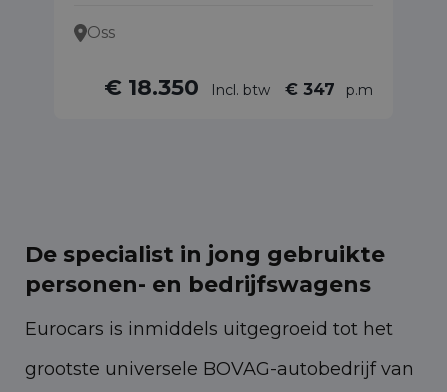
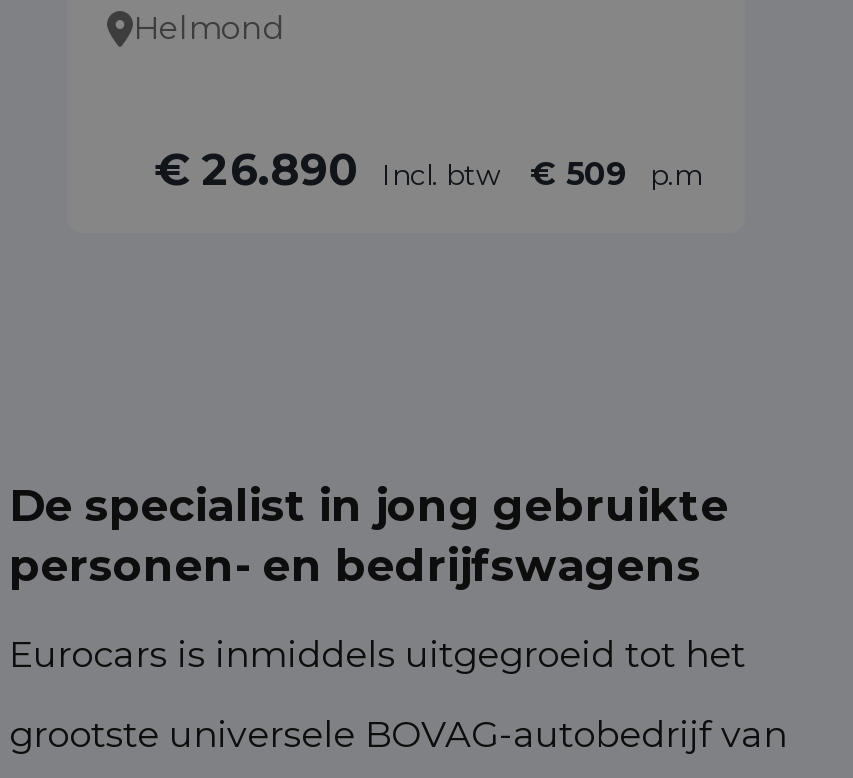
[87,23,115,42] Oss -> [133,9,285,47] Helmond
[103,74,372,101] € 18.350 Incl. btw | € 347 p.m -> [154,143,704,197] € 26.890 Incl. btw | € 509 p.m

